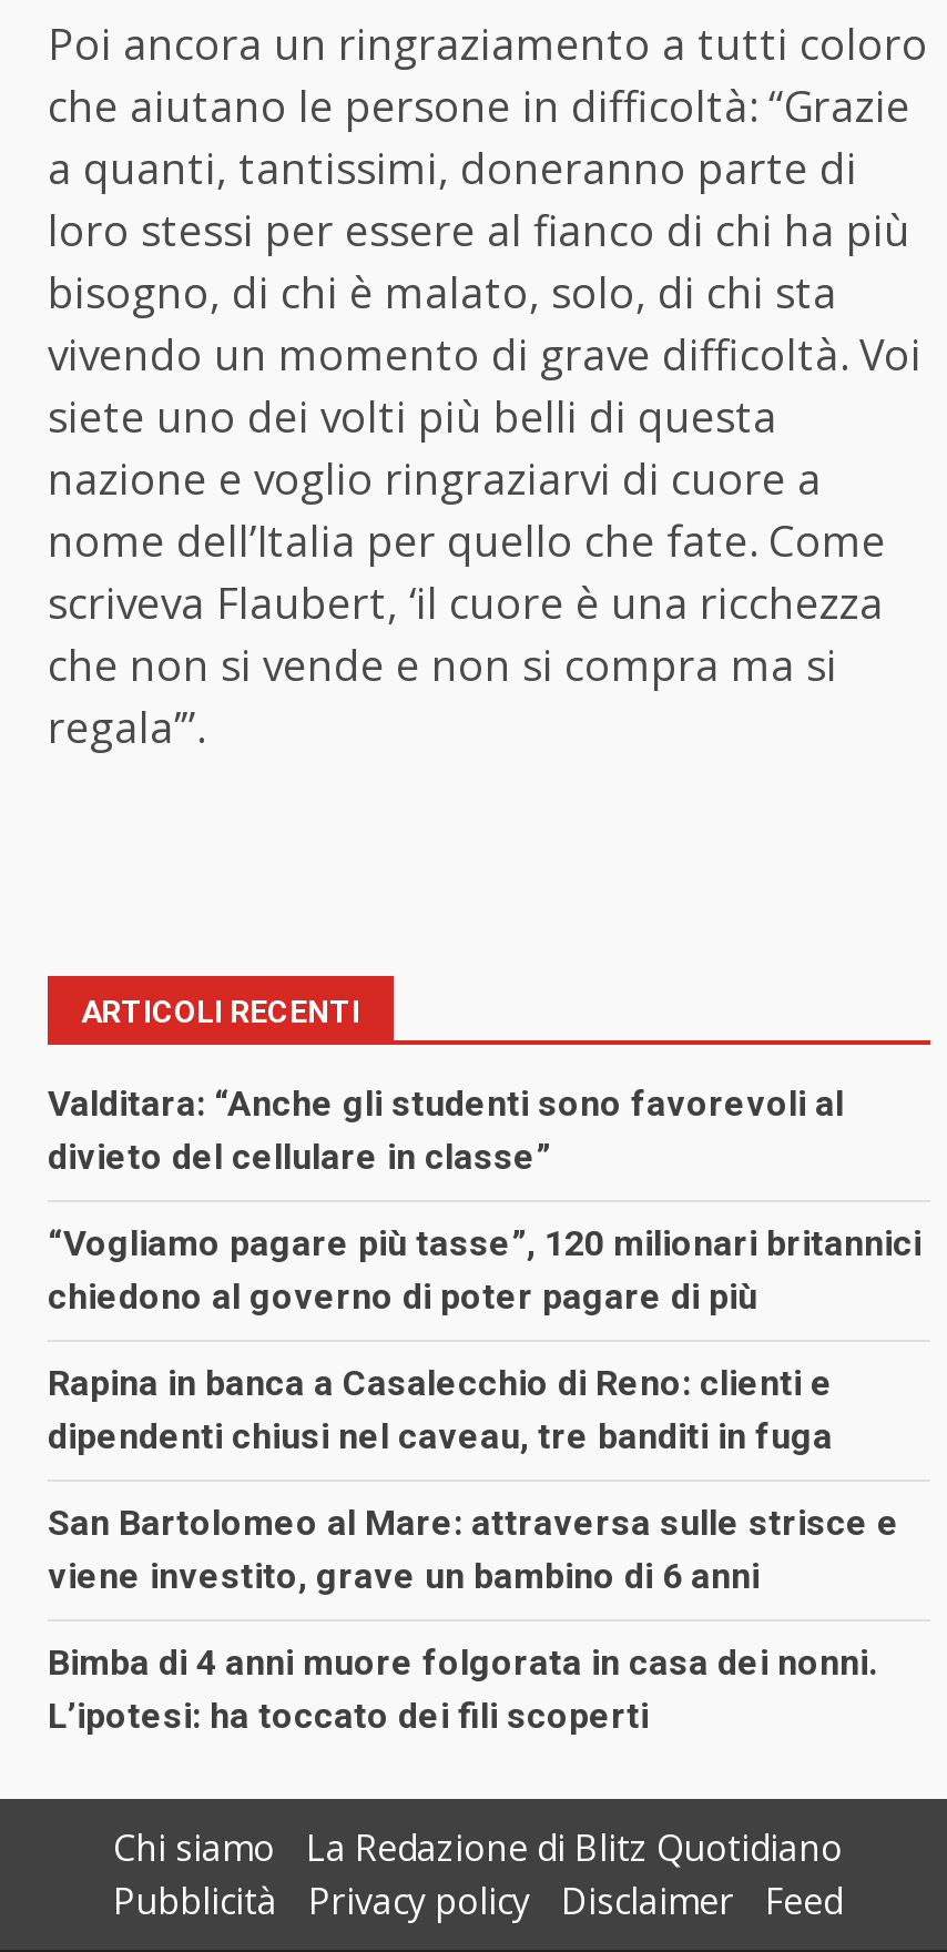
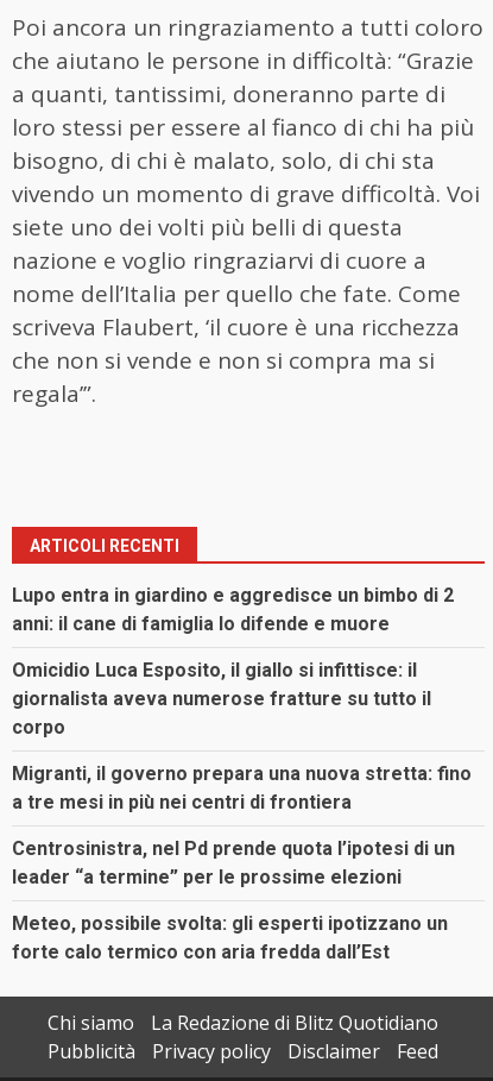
[48,1081,844,1177] Valditara: “Anche gli studenti sono favorevoli al | divieto del cellulare in classe” -> [12,584,454,636] Lupo entra in giardino e aggredisce un bimbo di 2 | anni: il cane di famiglia lo difende e muore
[48,1221,921,1316] “Vogliamo pagare più tasse”, 120 milionari britannici | chiedono al governo di poter pagare di più -> [12,659,431,739] Omicidio Luca Esposito, il giallo si infittisce: il | giornalista aveva numerose fratture su tutto il | corpo
[48,1361,833,1456] Rapina in banca a Casalecchio di Reno: clienti e | dipendenti chiusi nel caveau, tre banditi in fuga -> [12,763,472,814] Migranti, il governo prepara una nuova stretta: fino | a tre mesi in più nei centri di frontiera
[48,1500,899,1596] San Bartolomeo al Mare: attraversa sulle strisce e | viene investito, grave un bambino di 6 anni -> [12,838,455,889] Centrosinistra, nel Pd prende quota l’ipotesi di un | leader “a termine” per le prossime elezioni
[48,1640,877,1736] Bimba di 4 anni muore folgorata in casa dei nonni. | L’ipotesi: ha toccato dei fili scoperti -> [12,913,448,964] Meteo, possibile svolta: gli esperti ipotizzano un | forte calo termico con aria fredda dall’Est

